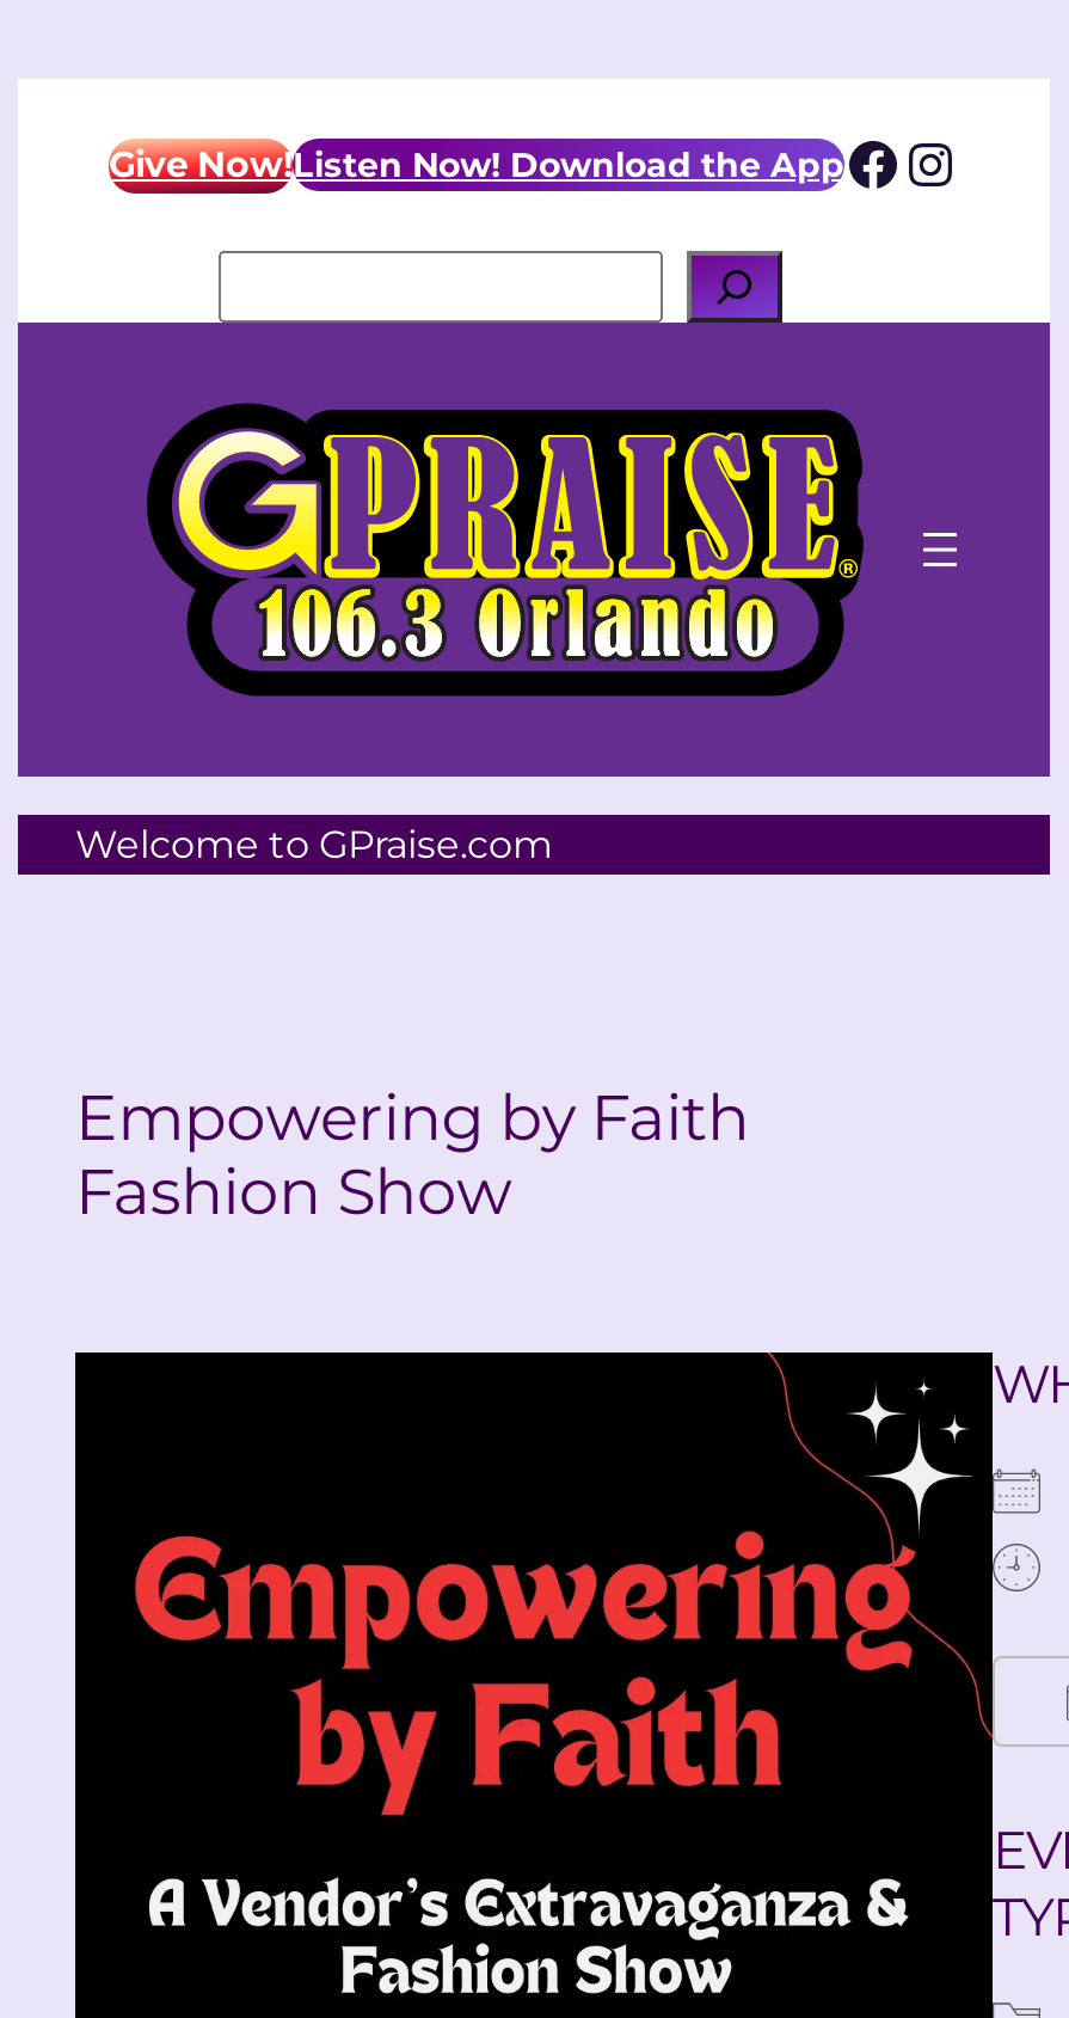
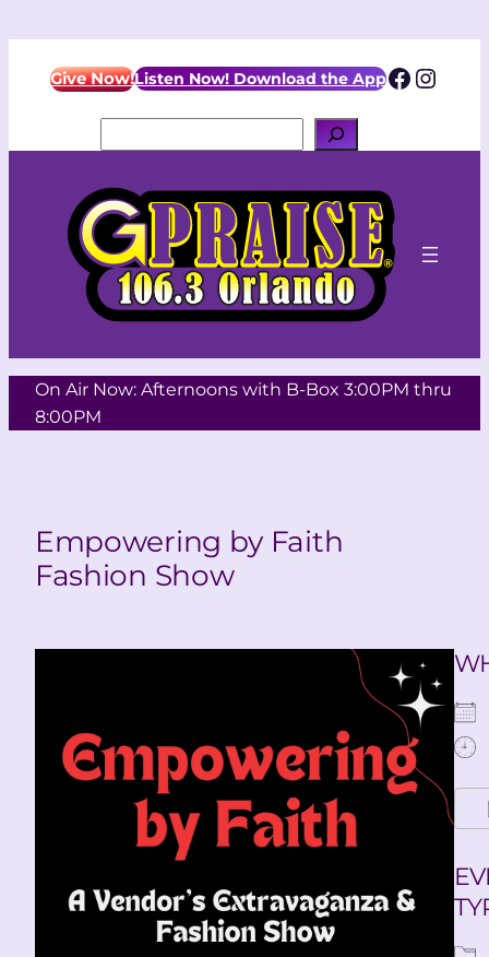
[75,822,553,867] Welcome to GPraise.com -> [35,379,452,427] On Air Now: Afternoons with B-Box 3:00PM thru | 8:00PM

